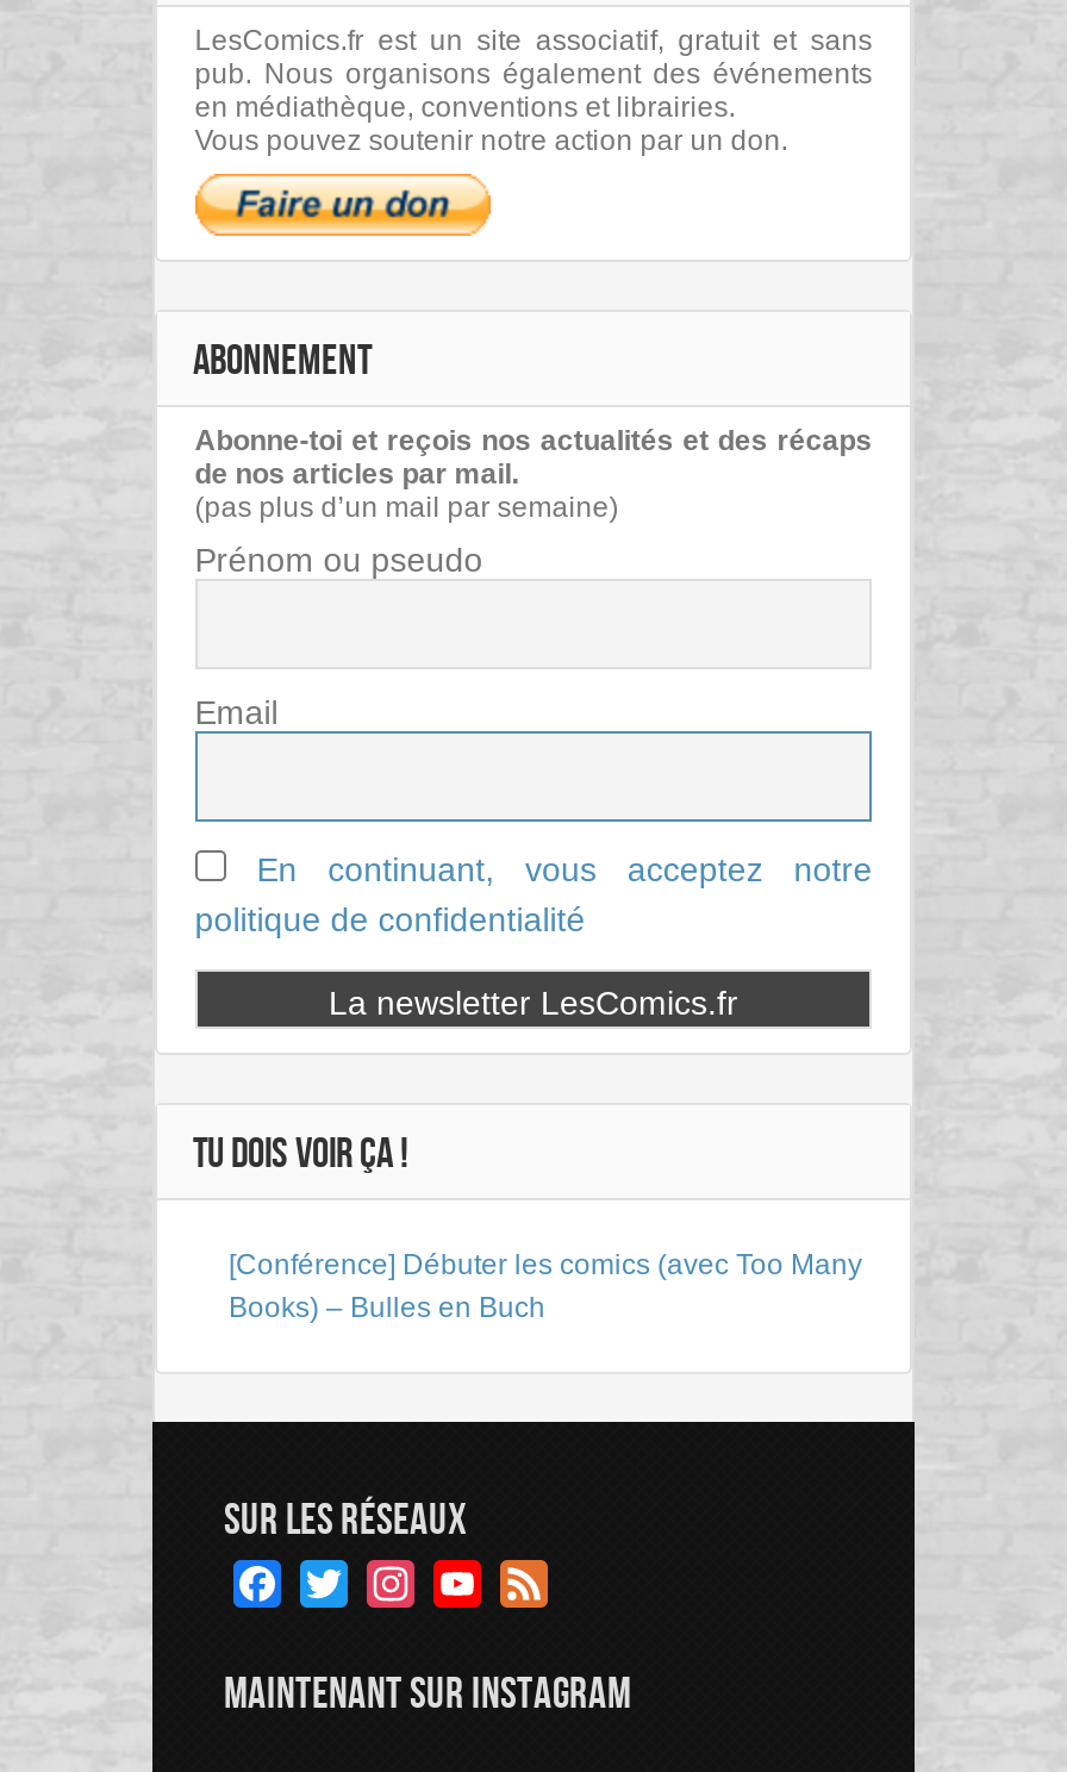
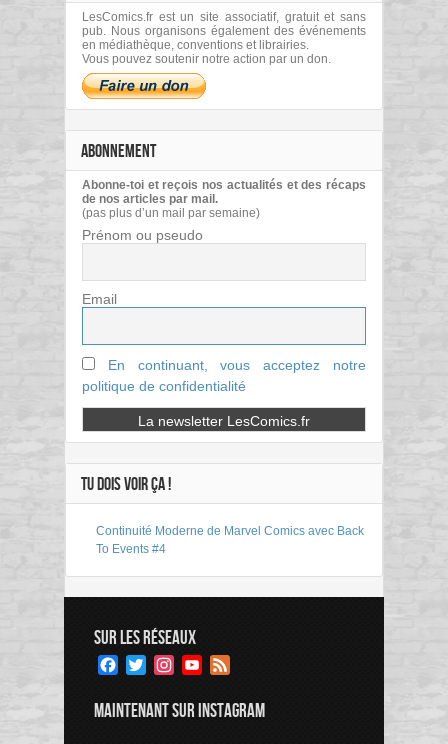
[229,1249,862,1325] [Conférence] Débuter les comics (avec Too Many | Books) – Bulles en Buch -> [96,524,364,556] Continuité Moderne de Marvel Comics avec Back | To Events #4

